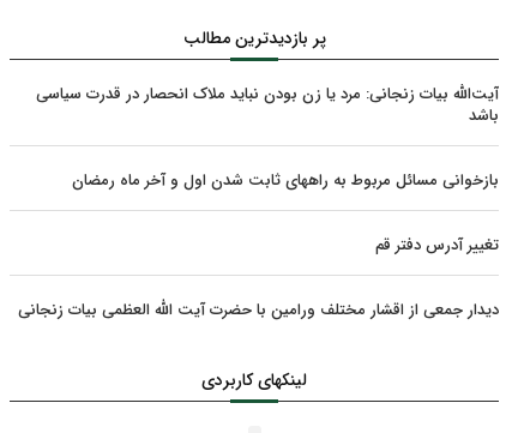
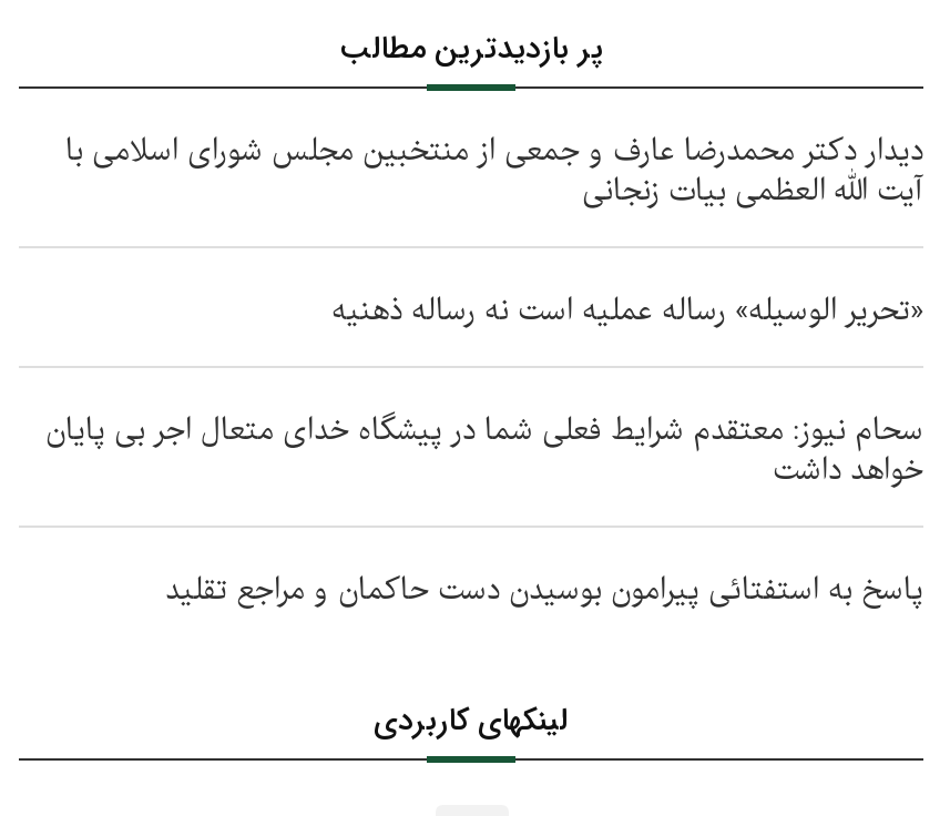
[36,82,499,128] آیت‌الله بیات زنجانی: مرد یا زن بودن نباید ملاک انحصار در قدرت سیاسی | باشد -> [65,129,923,215] دیدار دکتر محمدرضا عارف و جمعی از منتخبین مجلس شورای اسلامی با | آیت الله العظمی بیات زنجانی
[72,168,499,193] بازخوانی مسائل مربوط به راههای ثابت شدن اول و آخر ماه رمضان -> [331,288,923,335] «تحریر الوسیله» رساله عملیه است نه رساله ذهنیه
[375,233,499,258] تغییر آدرس دفتر قم -> [45,408,923,494] سحام نیوز: معتقدم شرایط فعلی شما در پیشگاه خدای متعال اجر بی پایان | خواهد داشت
[18,297,499,323] دیدار جمعی از اقشار مختلف ورامین با حضرت آیت الله العظمی بیات زنجانی -> [165,568,923,614] پاسخ به استفتائی پیرامون بوسیدن دست حاکمان و مراجع تقلید

